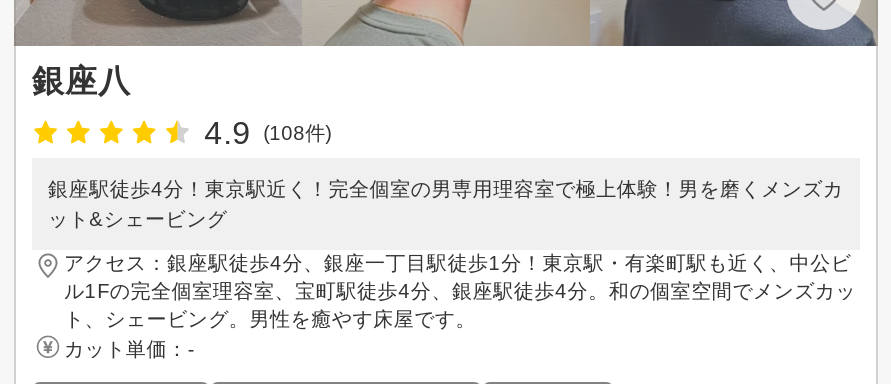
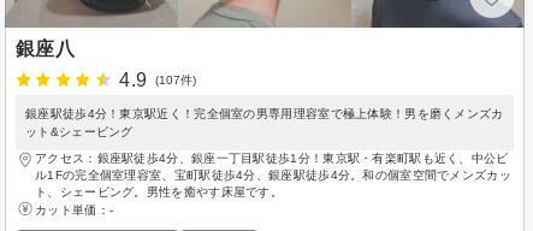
[204,115,331,149] 4.9 (108件) -> [119,69,196,90] 4.9 (107件)

